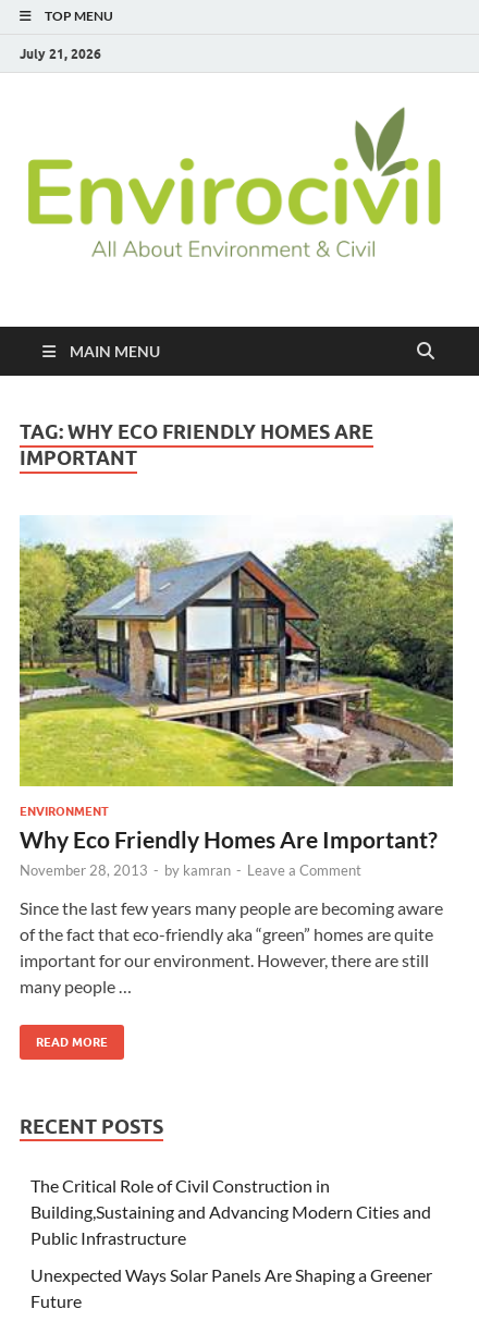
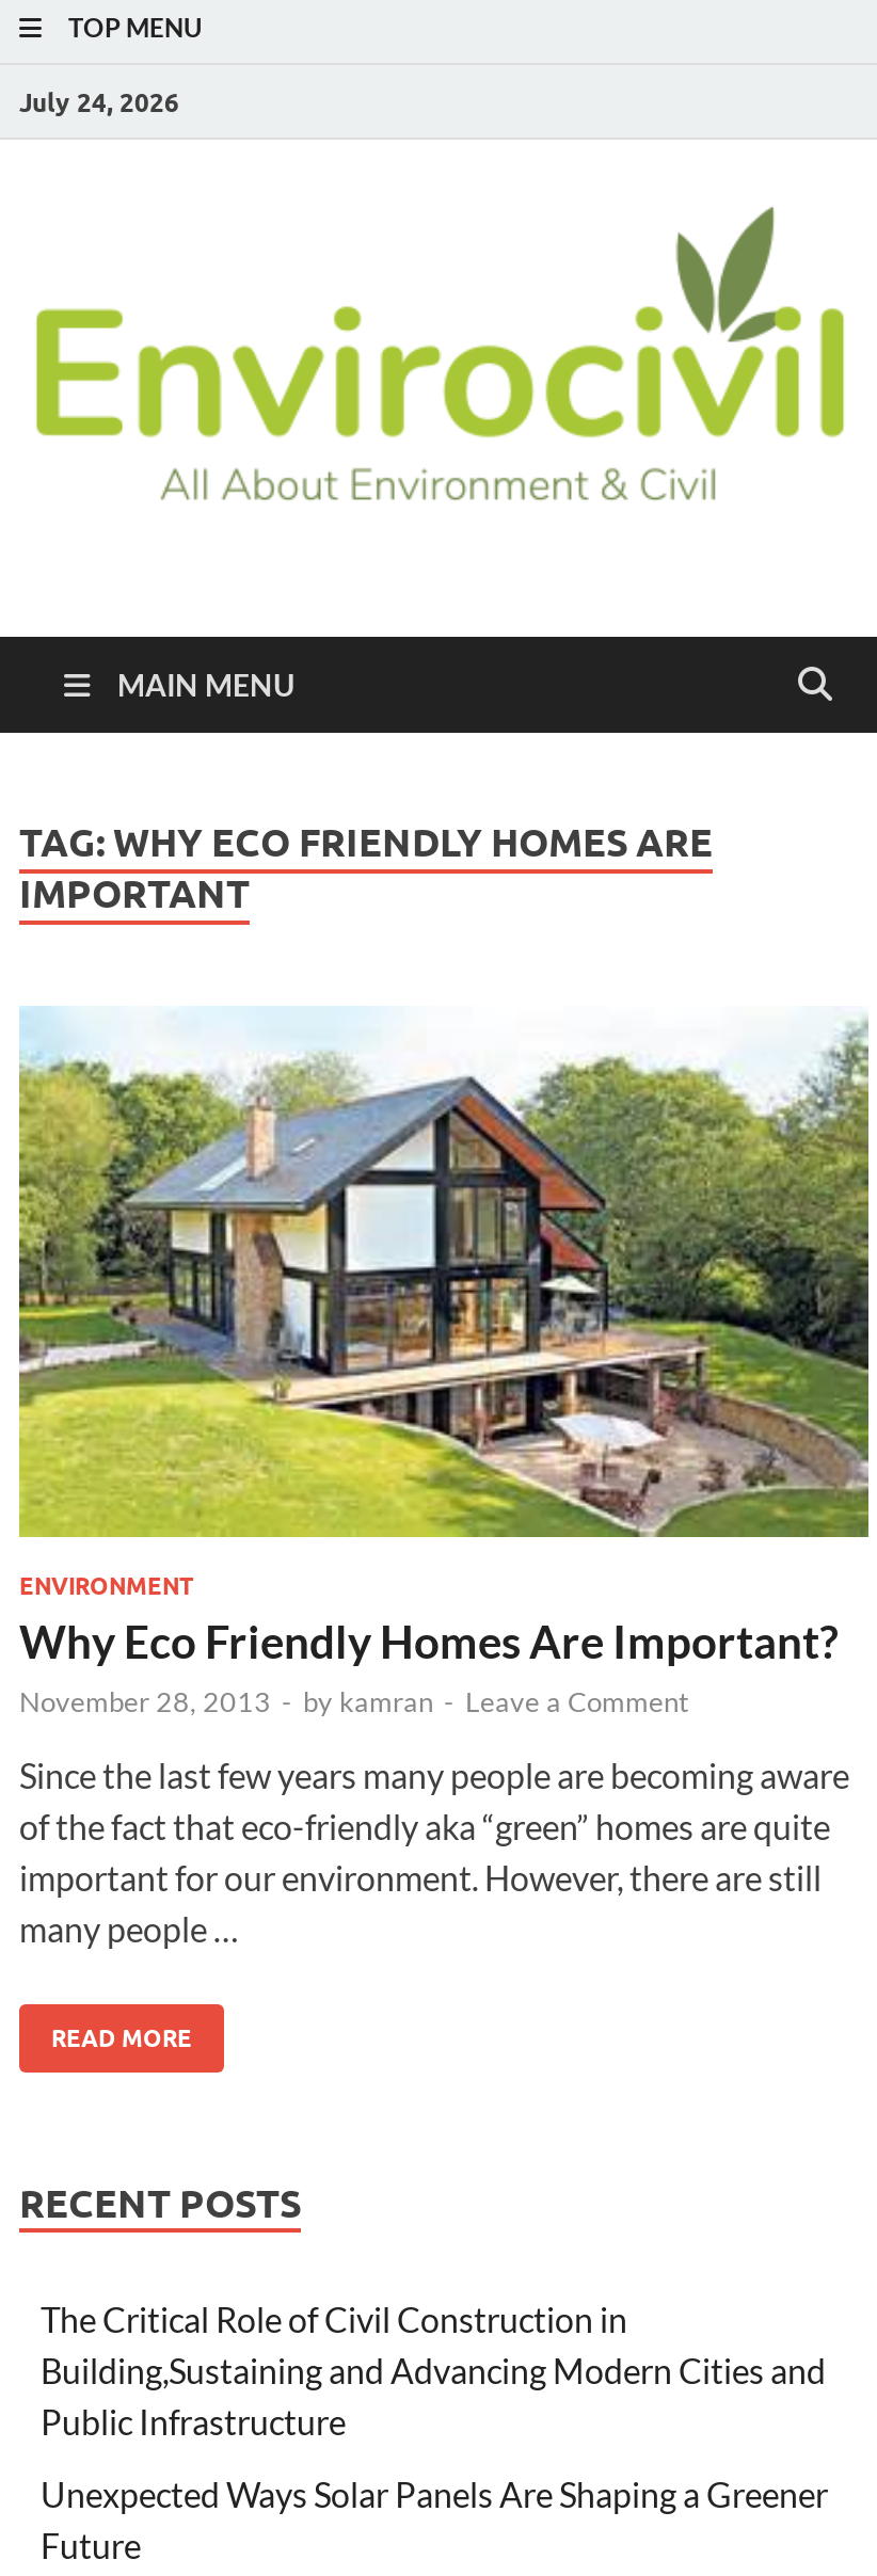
[20,45,101,62] July 21, 2026 -> [19,85,179,117] July 24, 2026

